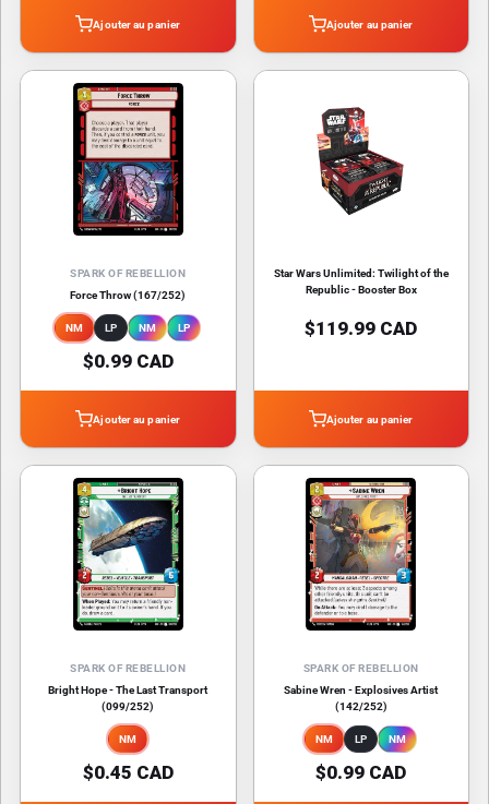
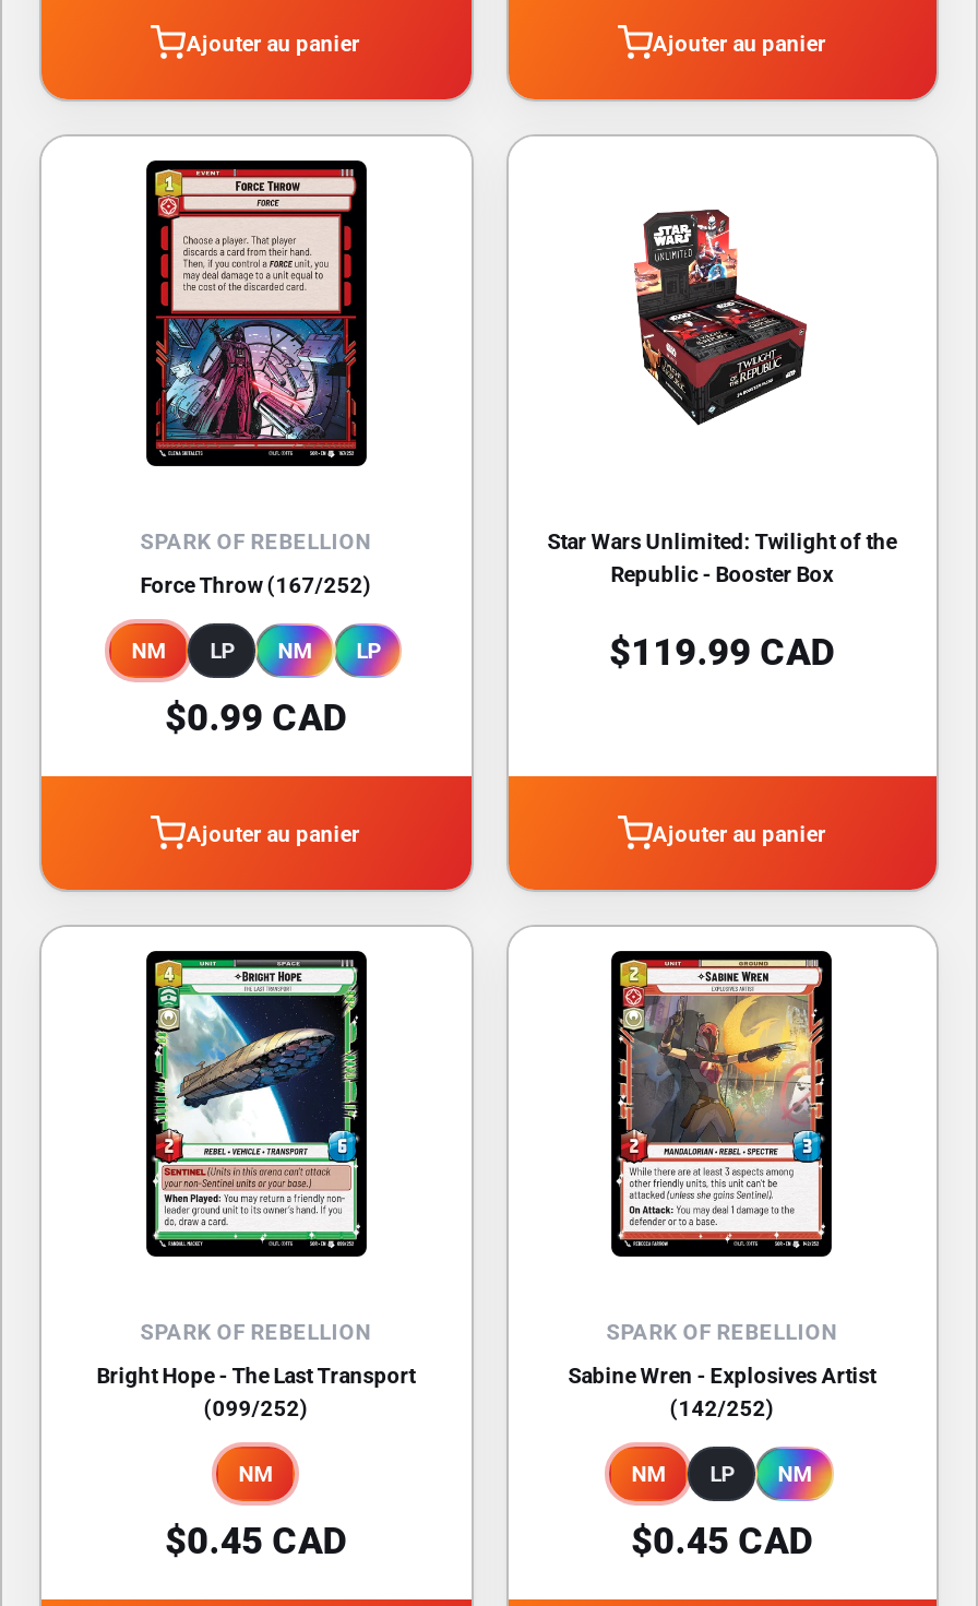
[316,761,406,783] $0.99 CAD -> [631,1519,813,1562] $0.45 CAD

